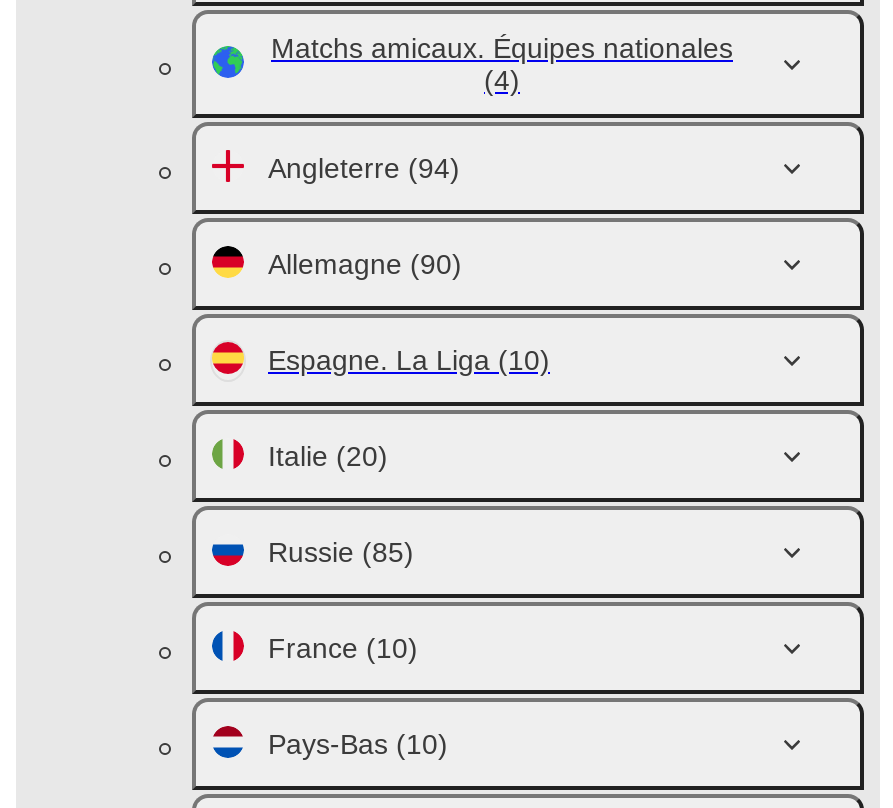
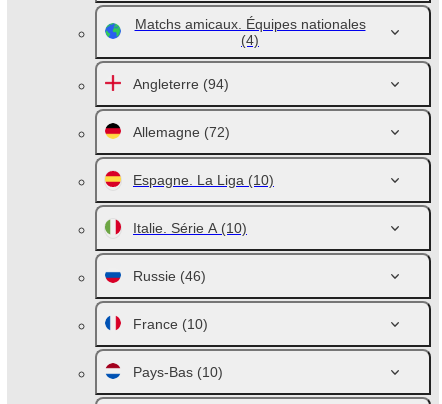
[268,248,462,280] Allemagne (90) -> [133,124,230,140] Allemagne (72)
[268,440,388,472] Italie (20) -> [133,220,247,236] Italie. Série A (10)
[268,536,414,568] Russie (85) -> [133,268,206,284] Russie (46)

